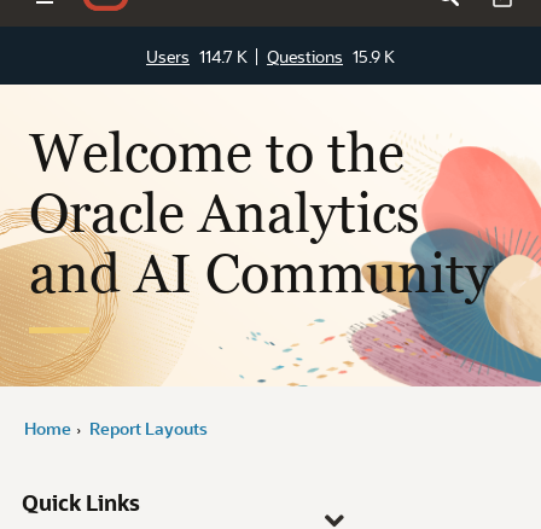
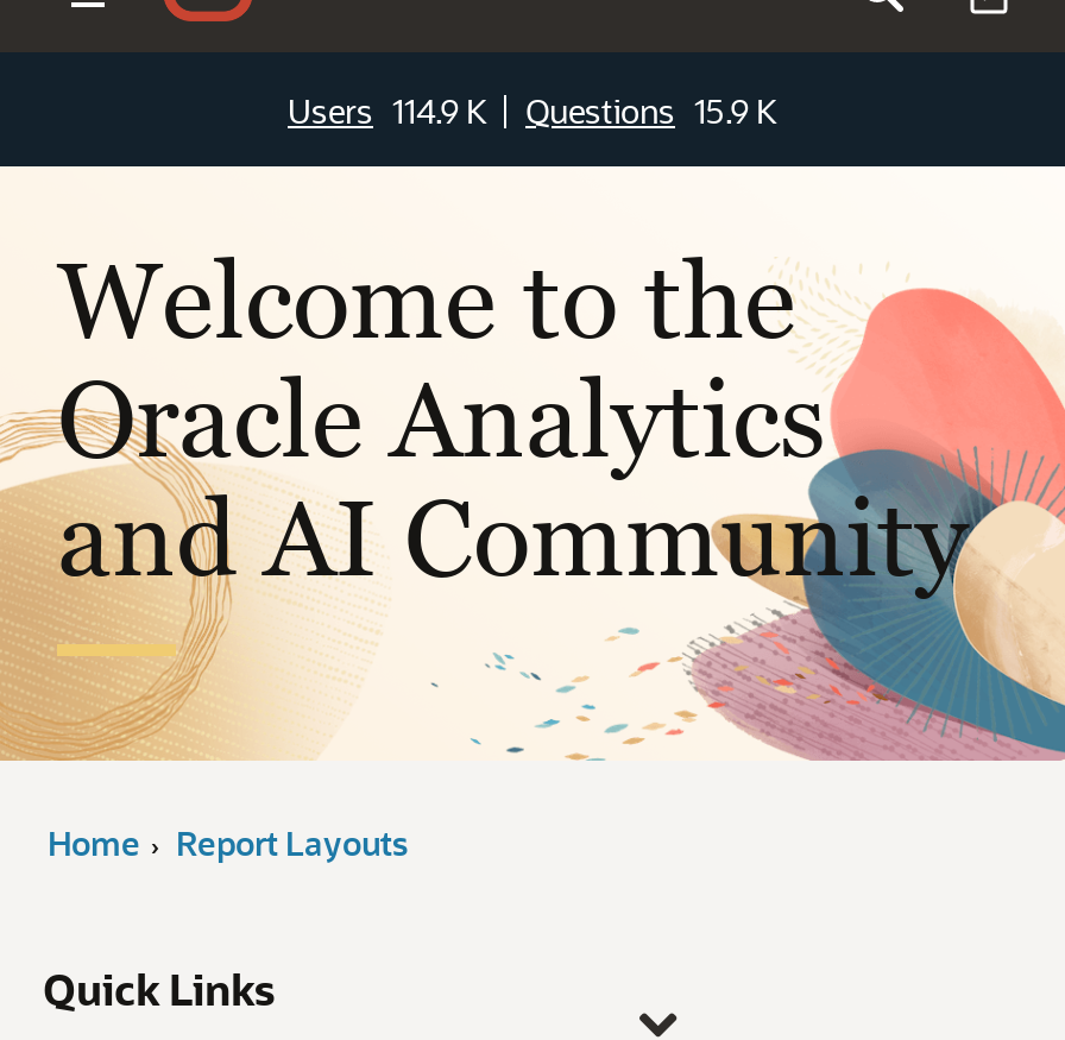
[146,44,395,67] Users 114.7 K Questions 15.9 K -> [288,87,777,132] Users 114.9 K Questions 15.9 K

